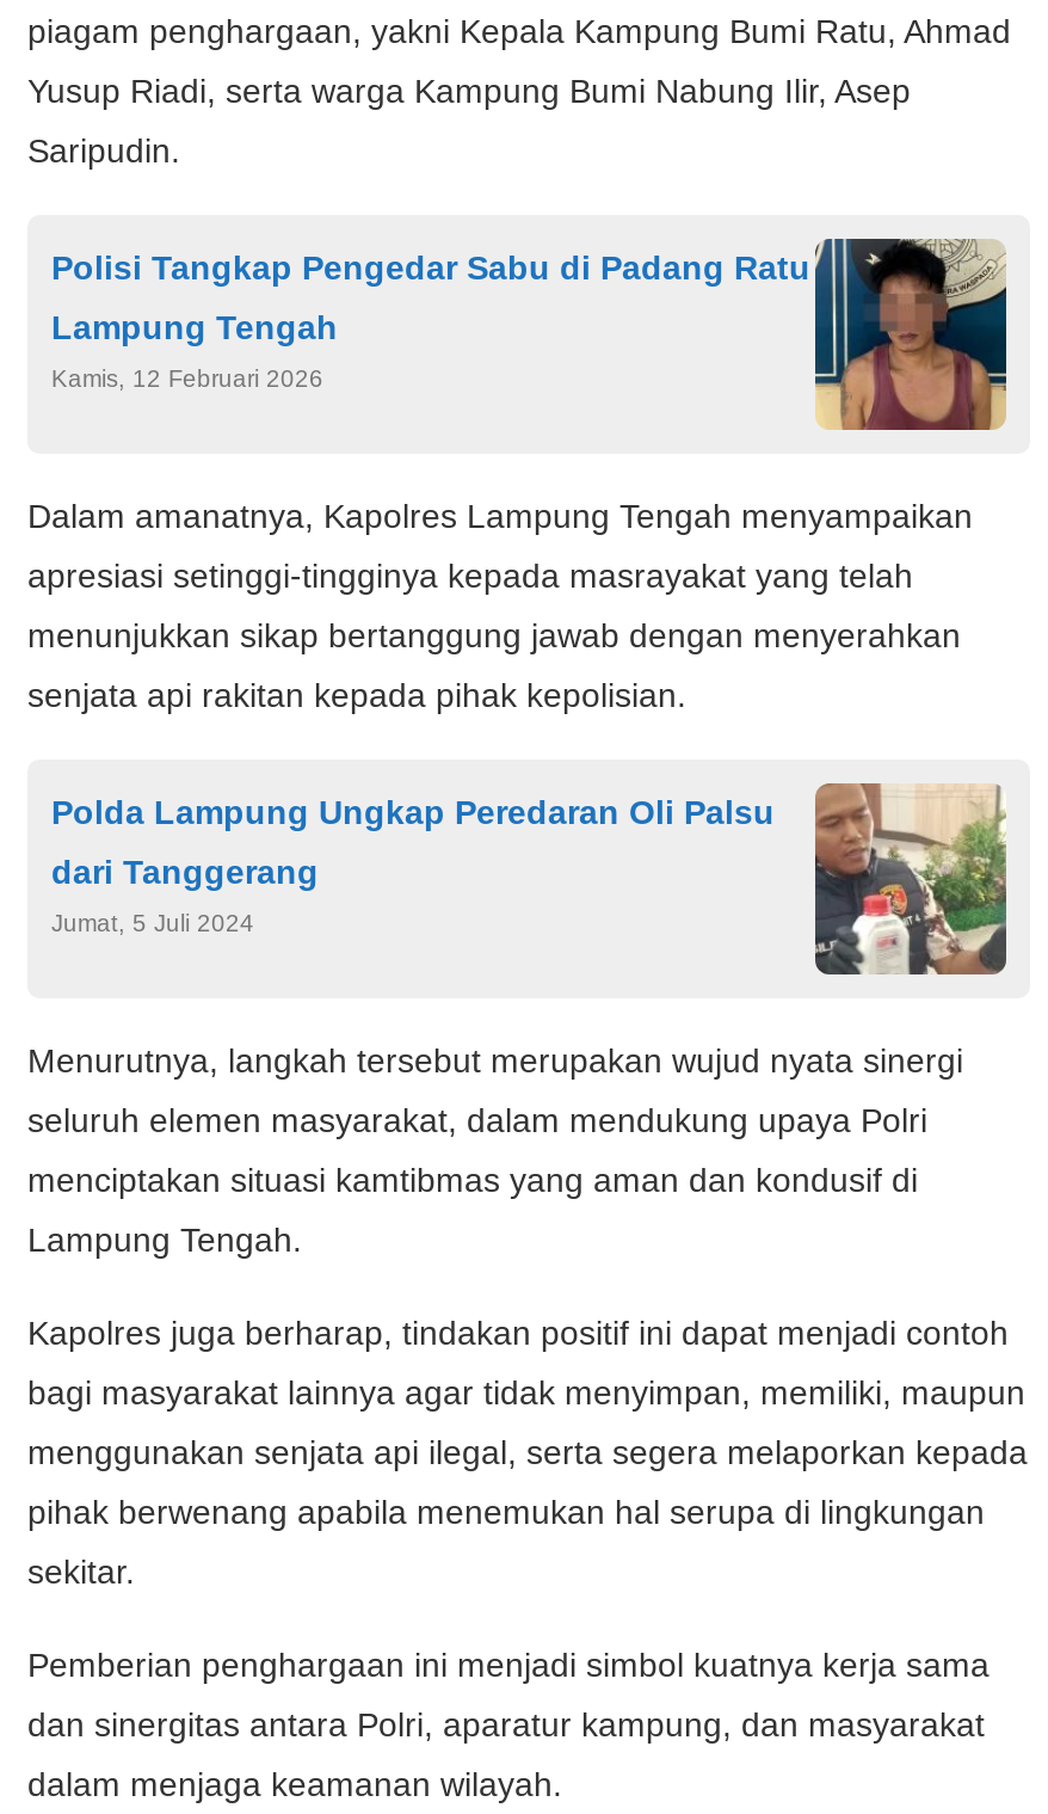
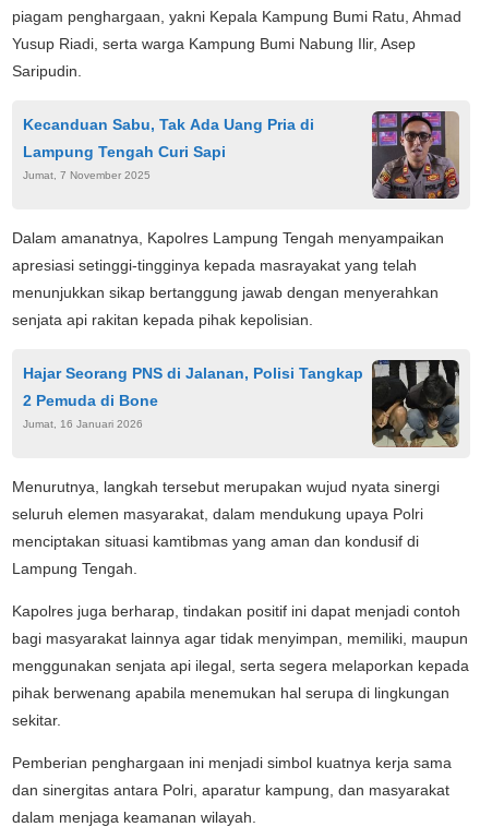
[51,248,810,286] Polisi Tangkap Pengedar Sabu di Padang Ratu -> [23,116,314,133] Kecanduan Sabu, Tak Ada Uang Pria di
[815,236,1009,432] [image] -> [371,111,460,200] [image]
[51,308,338,346] Lampung Tengah -> [23,143,226,160] Lampung Tengah Curi Sapi
[51,365,323,391] Kamis, 12 Februari 2026 -> [23,169,151,181] Jumat, 7 November 2025
[51,781,1006,974] [image] | Polda Lampung Ungkap Peredaran Oli Palsu -> [23,359,460,447] [image] | Hajar Seorang PNS di Jalanan, Polisi Tangkap
[51,852,319,891] dari Tanggerang -> [23,392,163,409] 2 Pemuda di Bone
[51,910,254,936] Jumat, 5 Juli 2024 -> [23,418,143,430] Jumat, 16 Januari 2026

